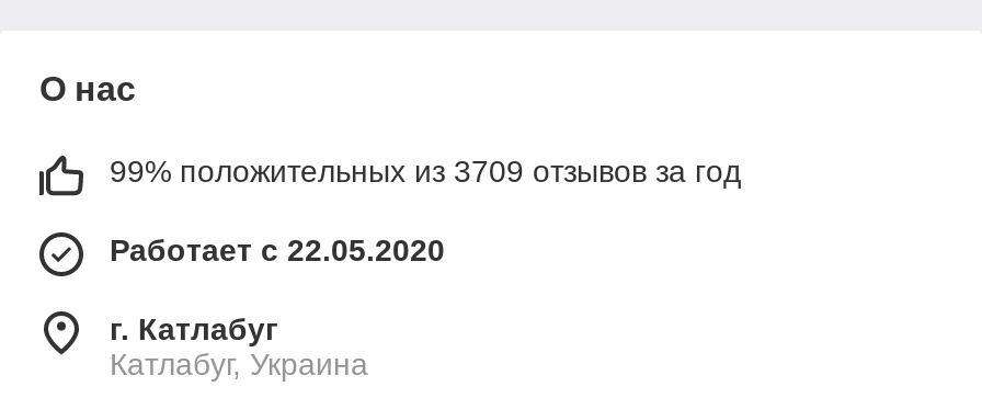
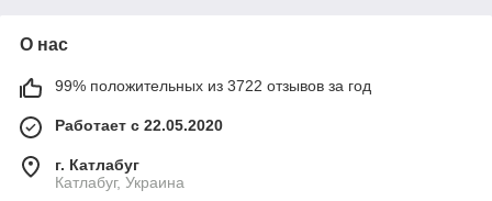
[110,153,741,189] 99% положительных из 3709 отзывов за год -> [55,77,371,94] 99% положительных из 3722 отзывов за год

